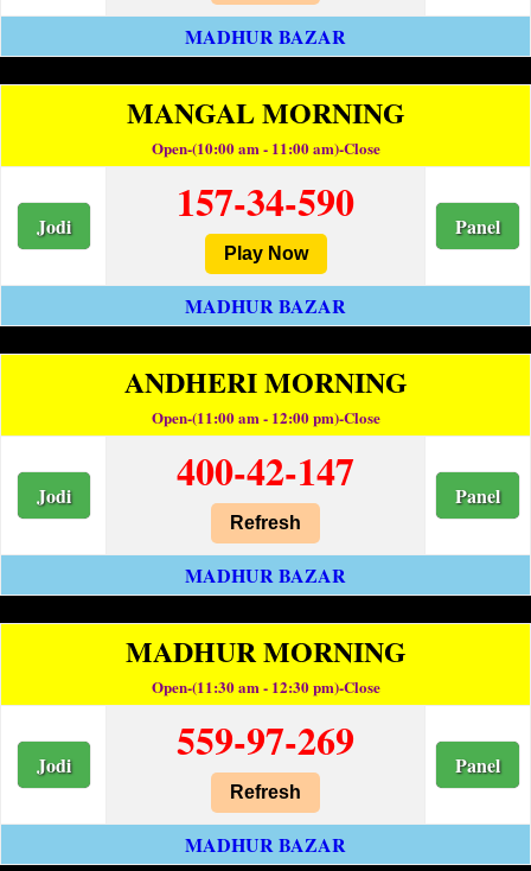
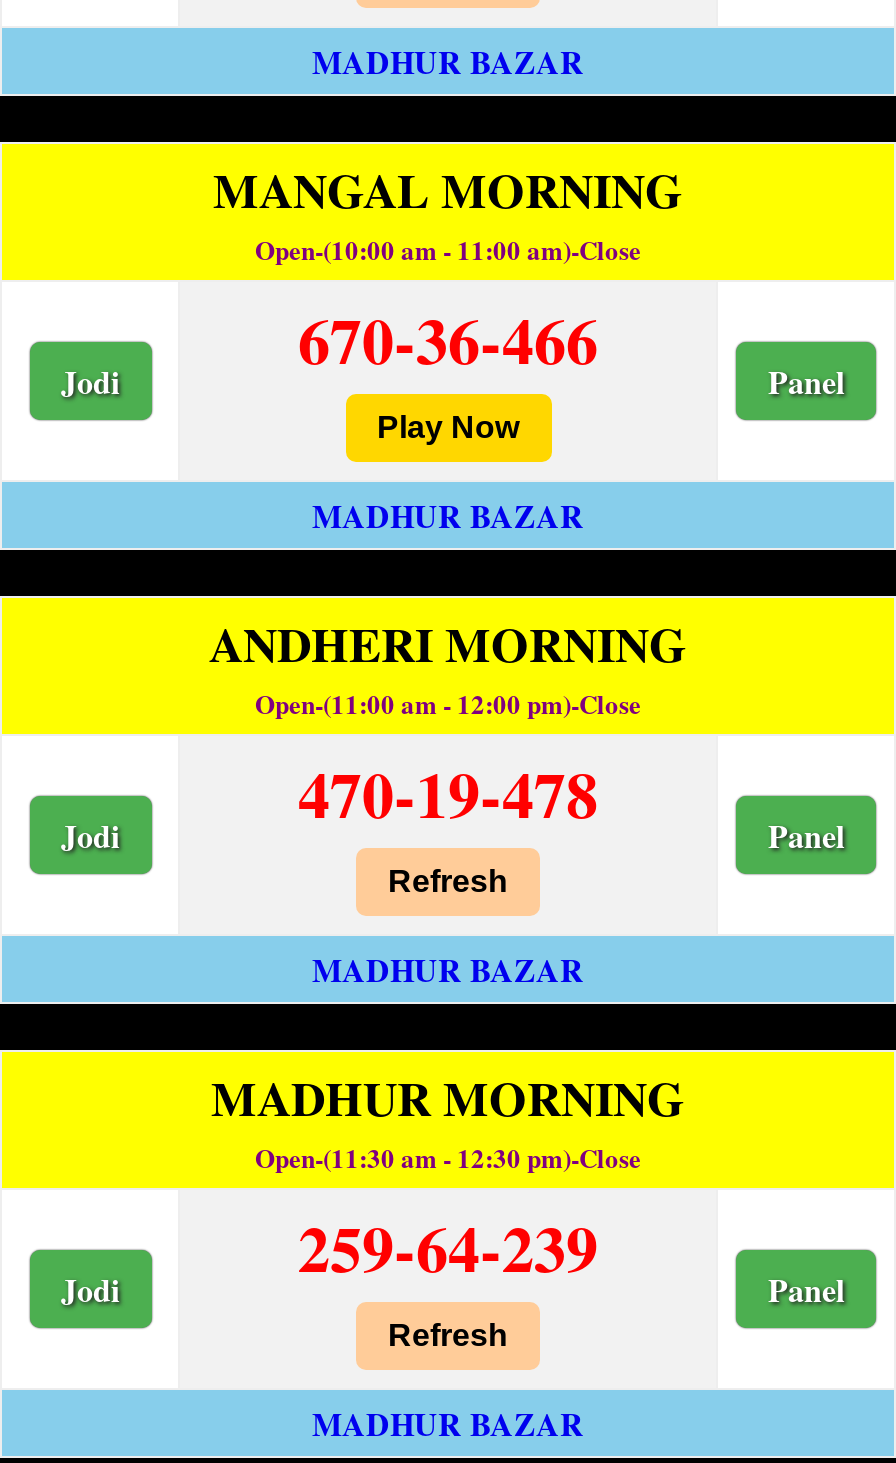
[177,173,354,229] 157-34-590 -> [298,292,598,386] 670-36-466
[177,442,354,498] 400-42-147 -> [298,746,598,840] 470-19-478
[177,712,354,768] 559-97-269 -> [298,1200,598,1294] 259-64-239

